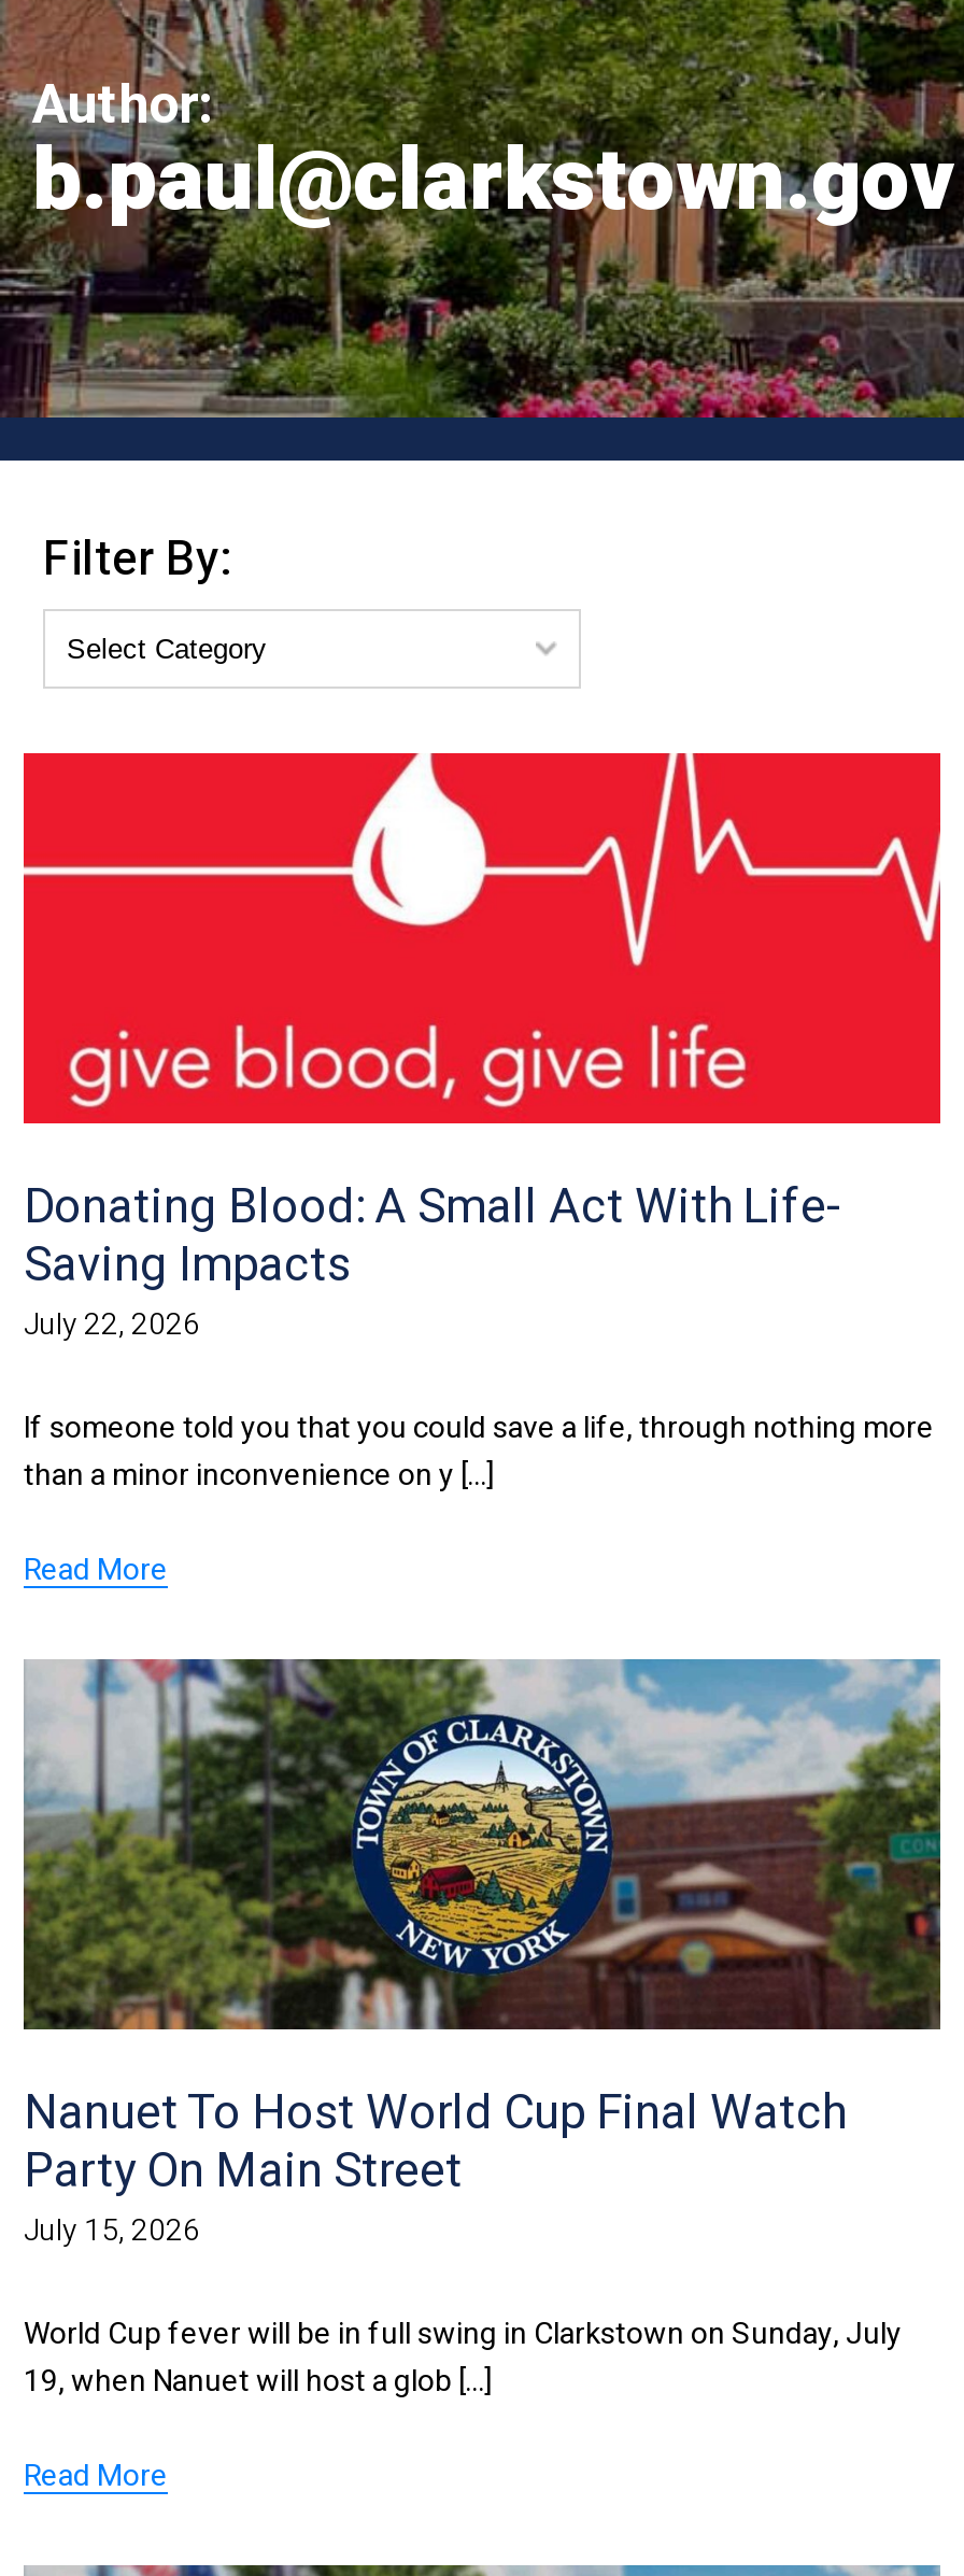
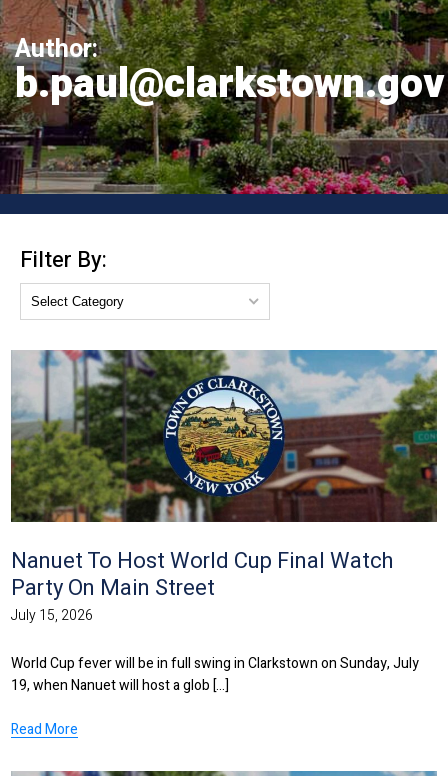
[22,751,942,1593] [image] | Donating Blood: A Small Act With Life- | Saving Impacts | July 22, 2026 | If someone told you that you could save a life, through nothing more | than a minor inconvenience on y [...] | Read More -> none

